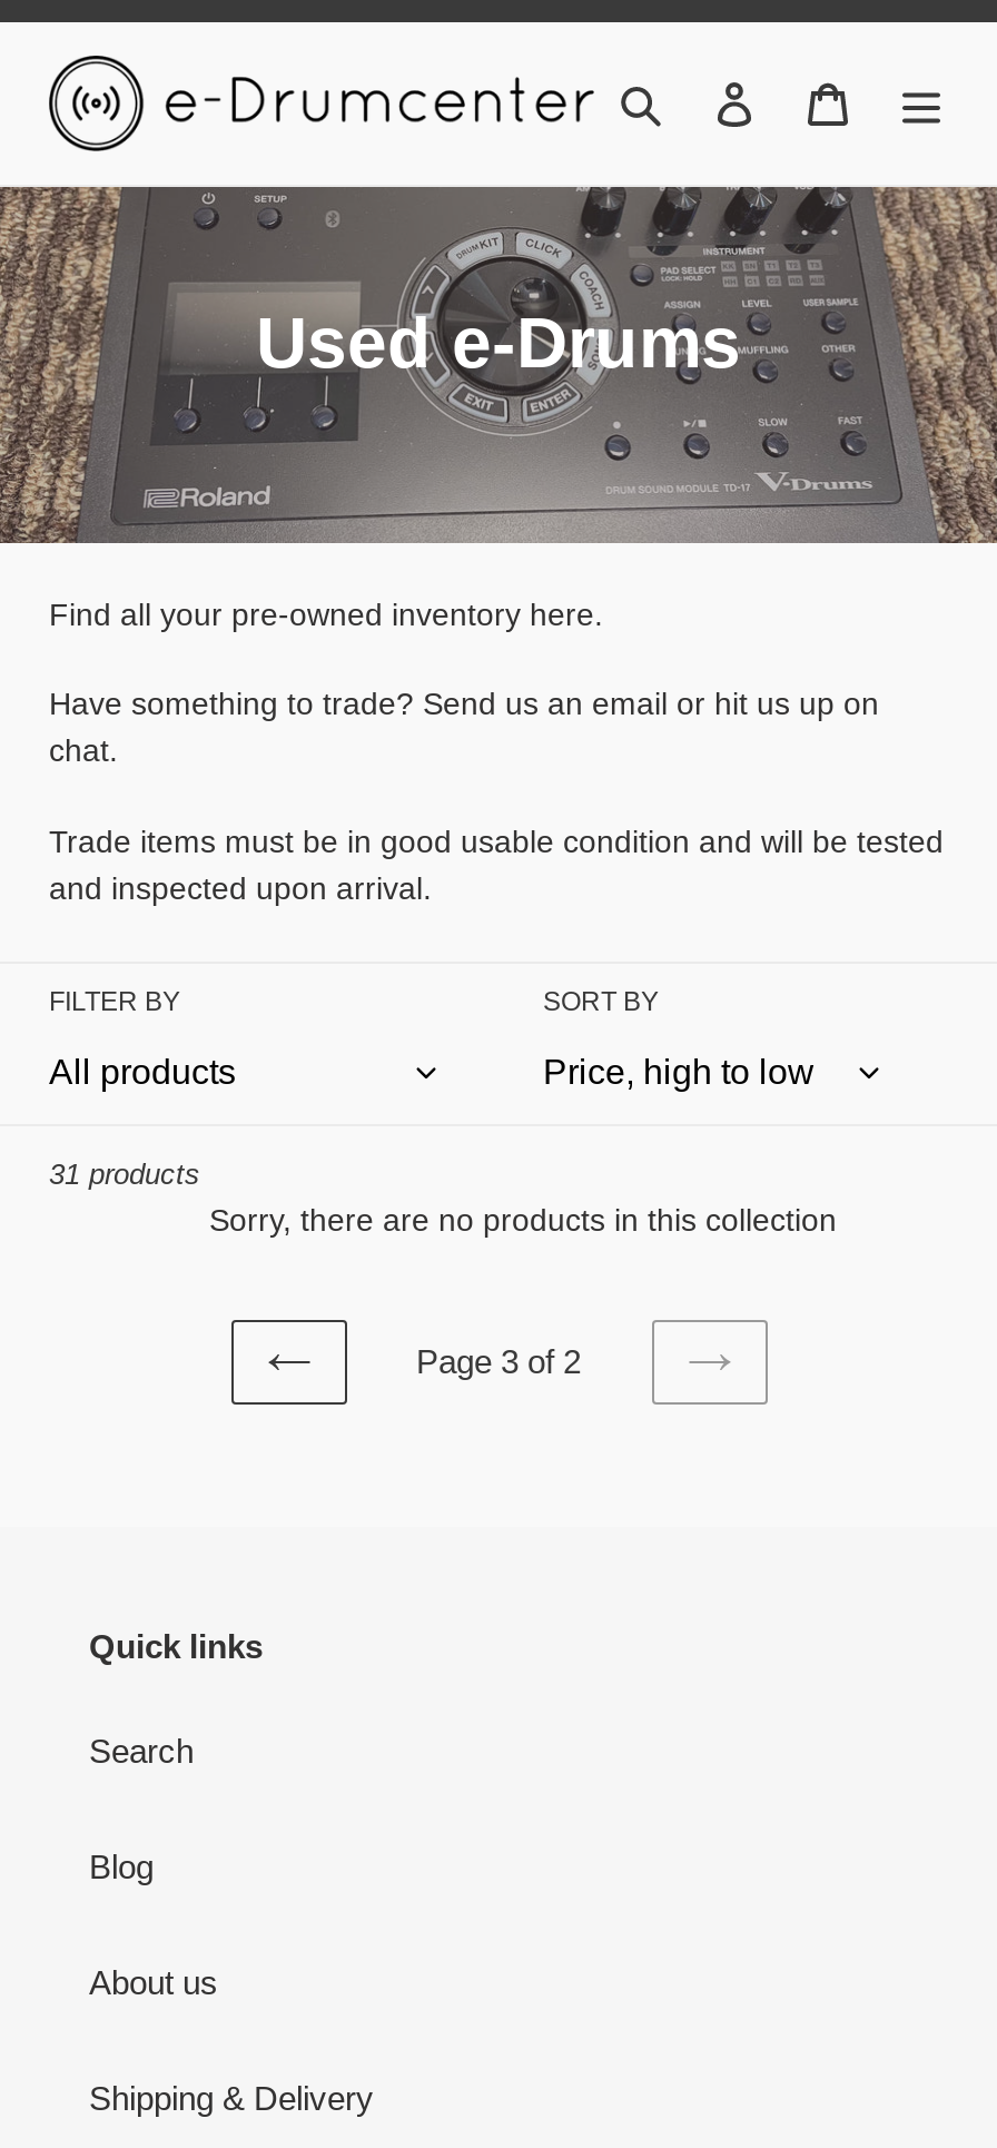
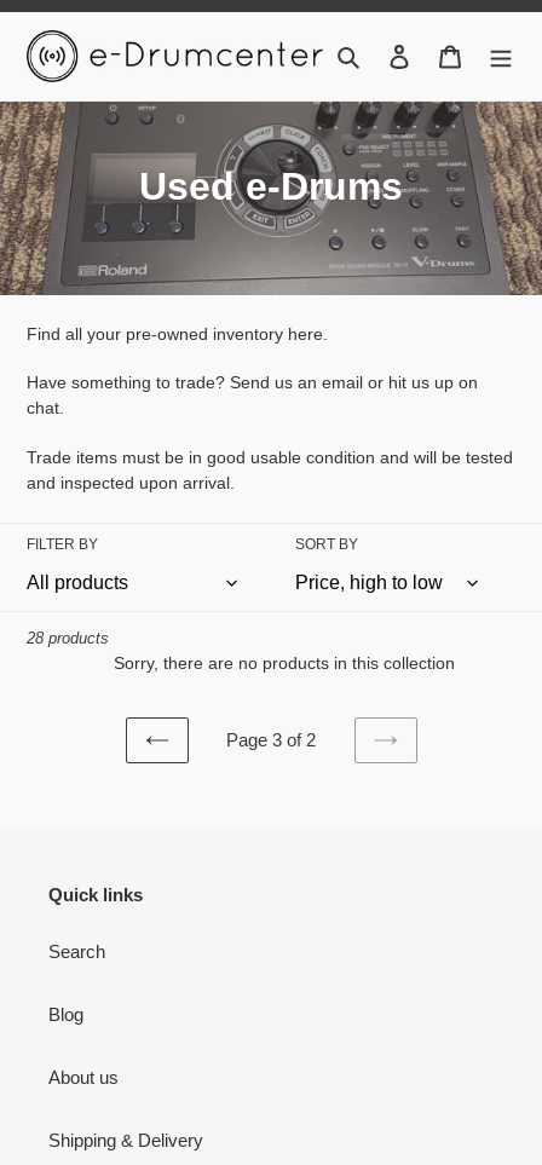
[49,1156,200,1190] 31 products -> [27,629,109,647] 28 products

